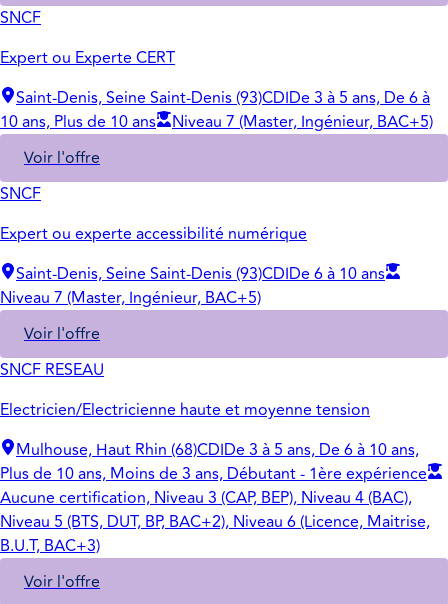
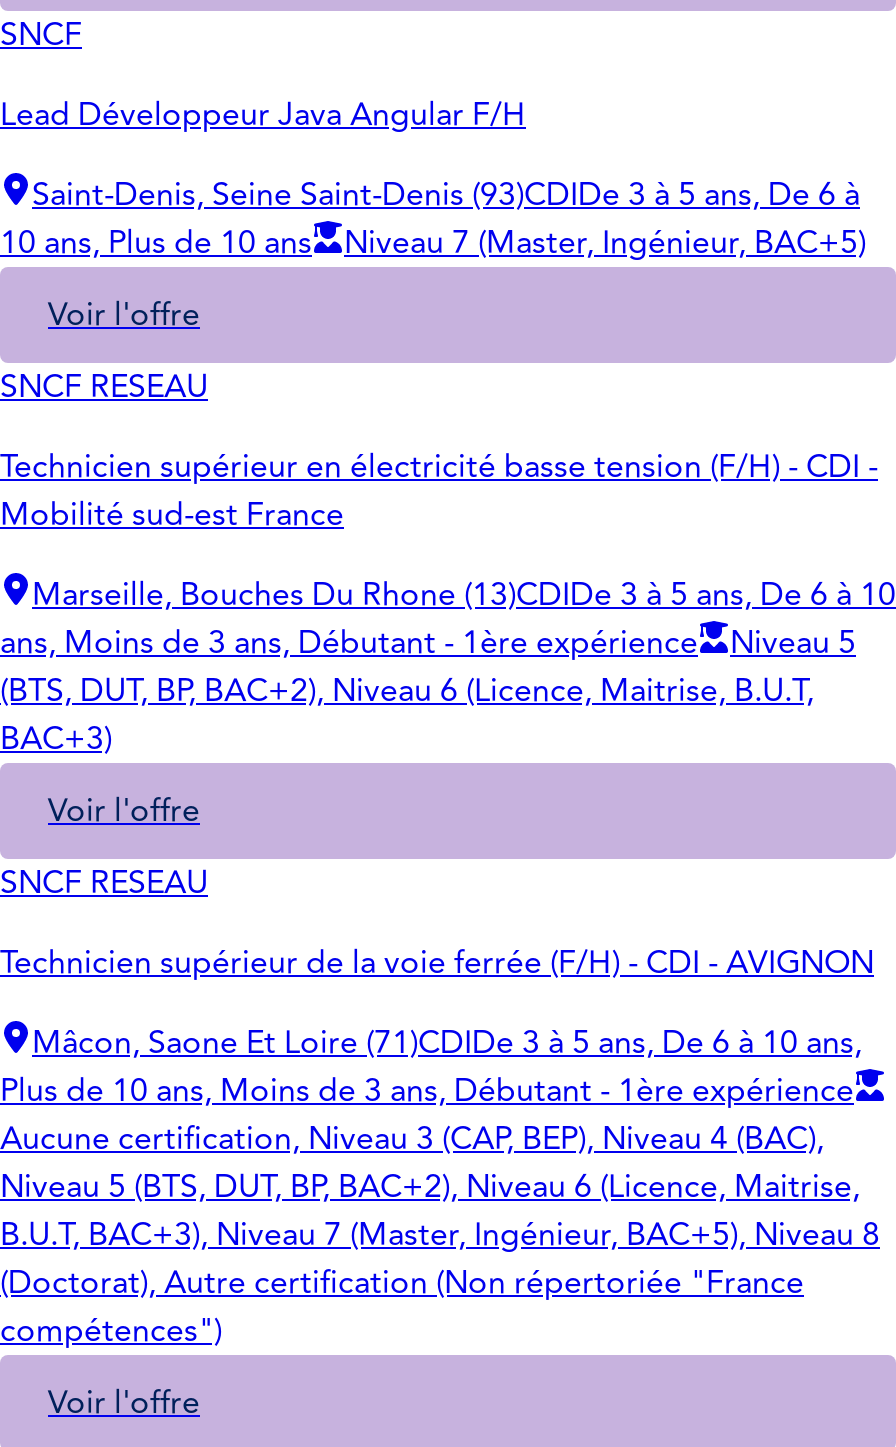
[0,46,175,70] Expert ou Experte CERT -> [0,91,526,139] Lead Développeur Java Angular F/H
[0,182,41,206] SNCF -> [0,363,208,411] SNCF RESEAU
[0,222,307,246] Expert ou experte accessibilité numérique -> [0,443,878,539] Technicien supérieur en électricité basse tension (F/H) - CDI - | Mobilité sud-est France
[0,262,385,310] Saint-Denis, Seine Saint-Denis (93)CDIDe 6 à 10 ans | Niveau 7 (Master, Ingénieur, BAC+5) -> [0,571,896,763] Marseille, Bouches Du Rhone (13)CDIDe 3 à 5 ans, De 6 à 10 | ans, Moins de 3 ans, Débutant - 1ère expérience | Niveau 5 | (BTS, DUT, BP, BAC+2), Niveau 6 (Licence, Maitrise, B.U.T, | BAC+3)
[0,398,370,422] Electricien/Electricienne haute et moyenne tension -> [0,939,874,987] Technicien supérieur de la voie ferrée (F/H) - CDI - AVIGNON
[16,438,419,462] Mulhouse, Haut Rhin (68)CDIDe 3 à 5 ans, De 6 à 10 ans, -> [32,1019,862,1067] Mâcon, Saone Et Loire (71)CDIDe 3 à 5 ans, De 6 à 10 ans,
[0,534,100,558] B.U.T, BAC+3) -> [0,1211,880,1355] B.U.T, BAC+3), Niveau 7 (Master, Ingénieur, BAC+5), Niveau 8 | (Doctorat), Autre certification (Non répertoriée "France | compétences")

